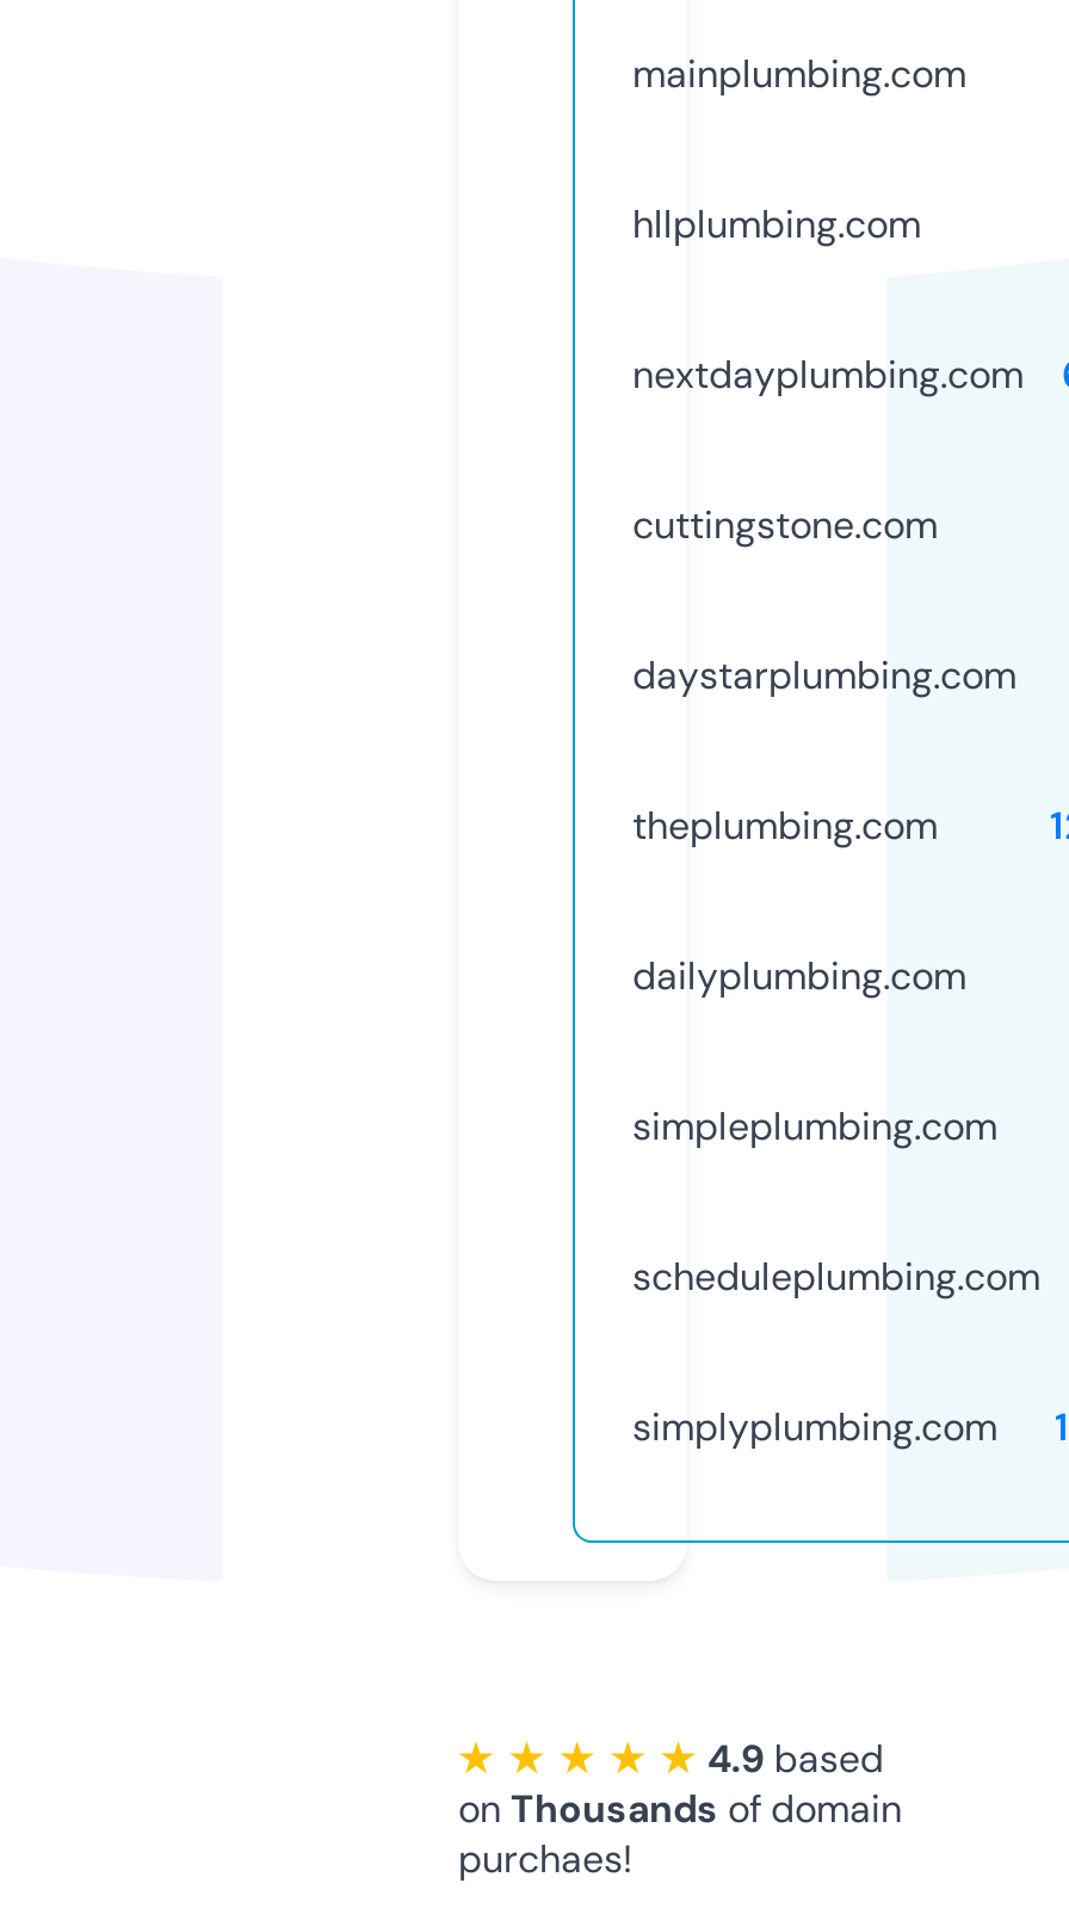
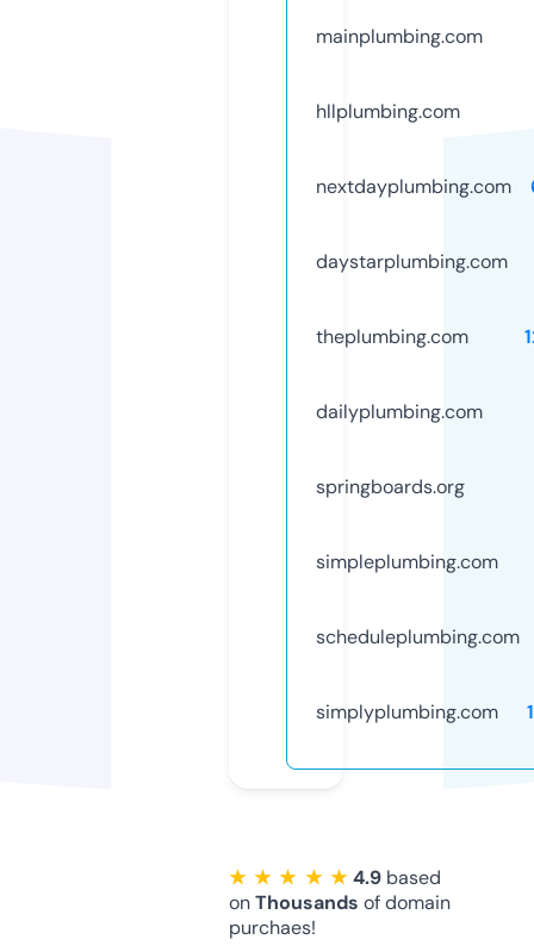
[632,499,938,550] cuttingstone.com -> none
moved [632,650,1017,1001] -> [316,249,508,424]: daystarplumbing.com | theplumbing.com | dailyplumbing.com
none -> [316,474,465,499] springboards.org

